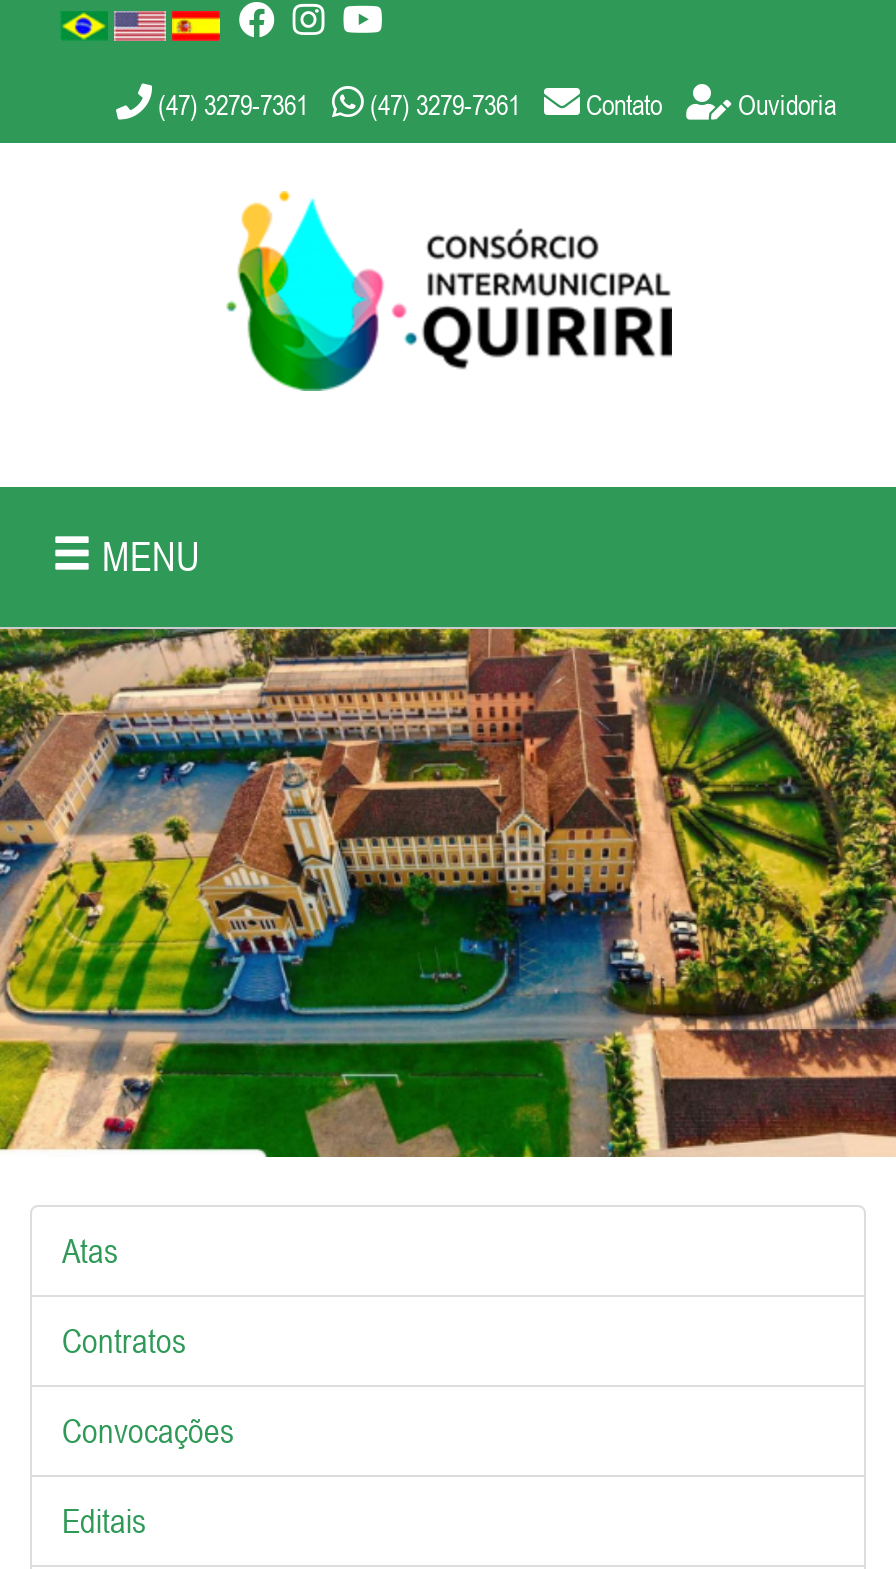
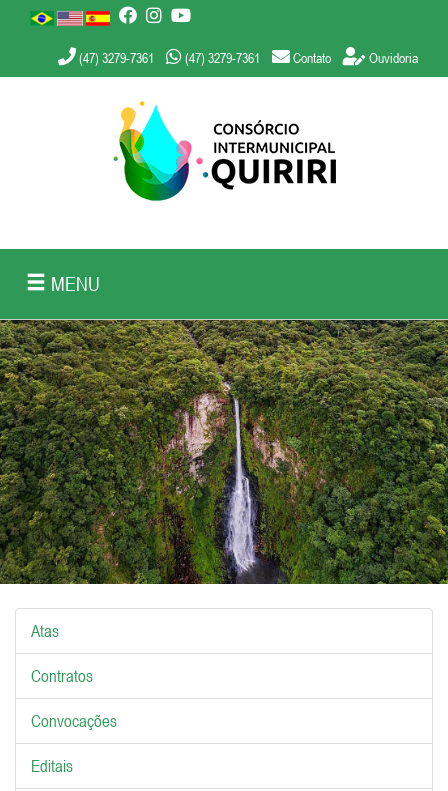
[6,627,890,1159] [image] -> [3,319,445,585] [image]

